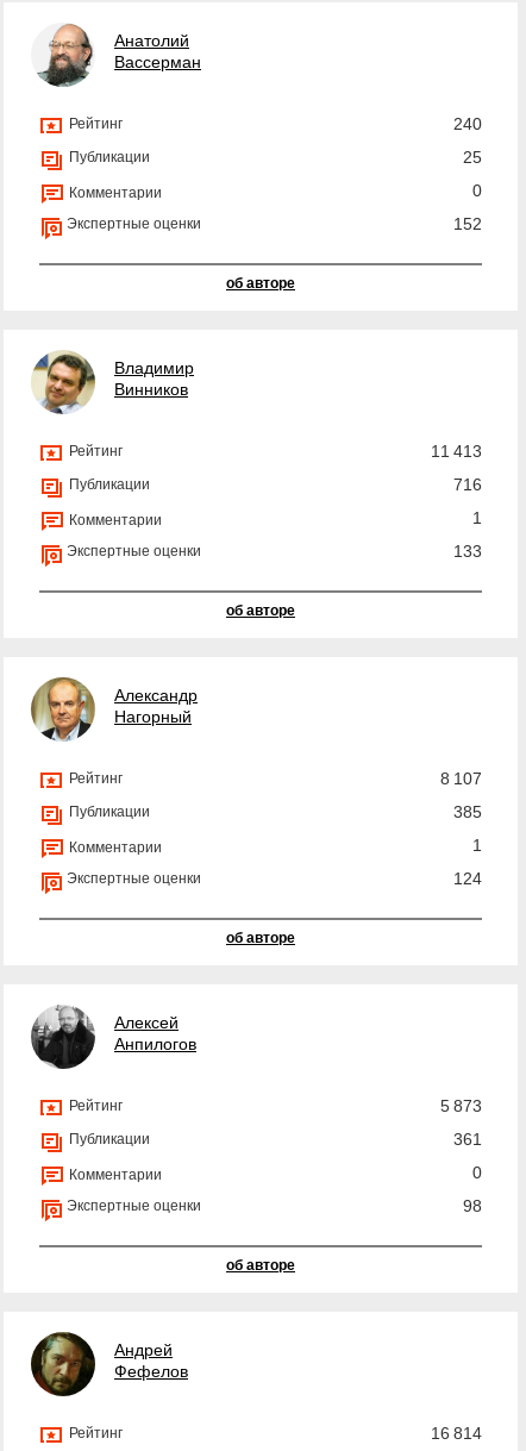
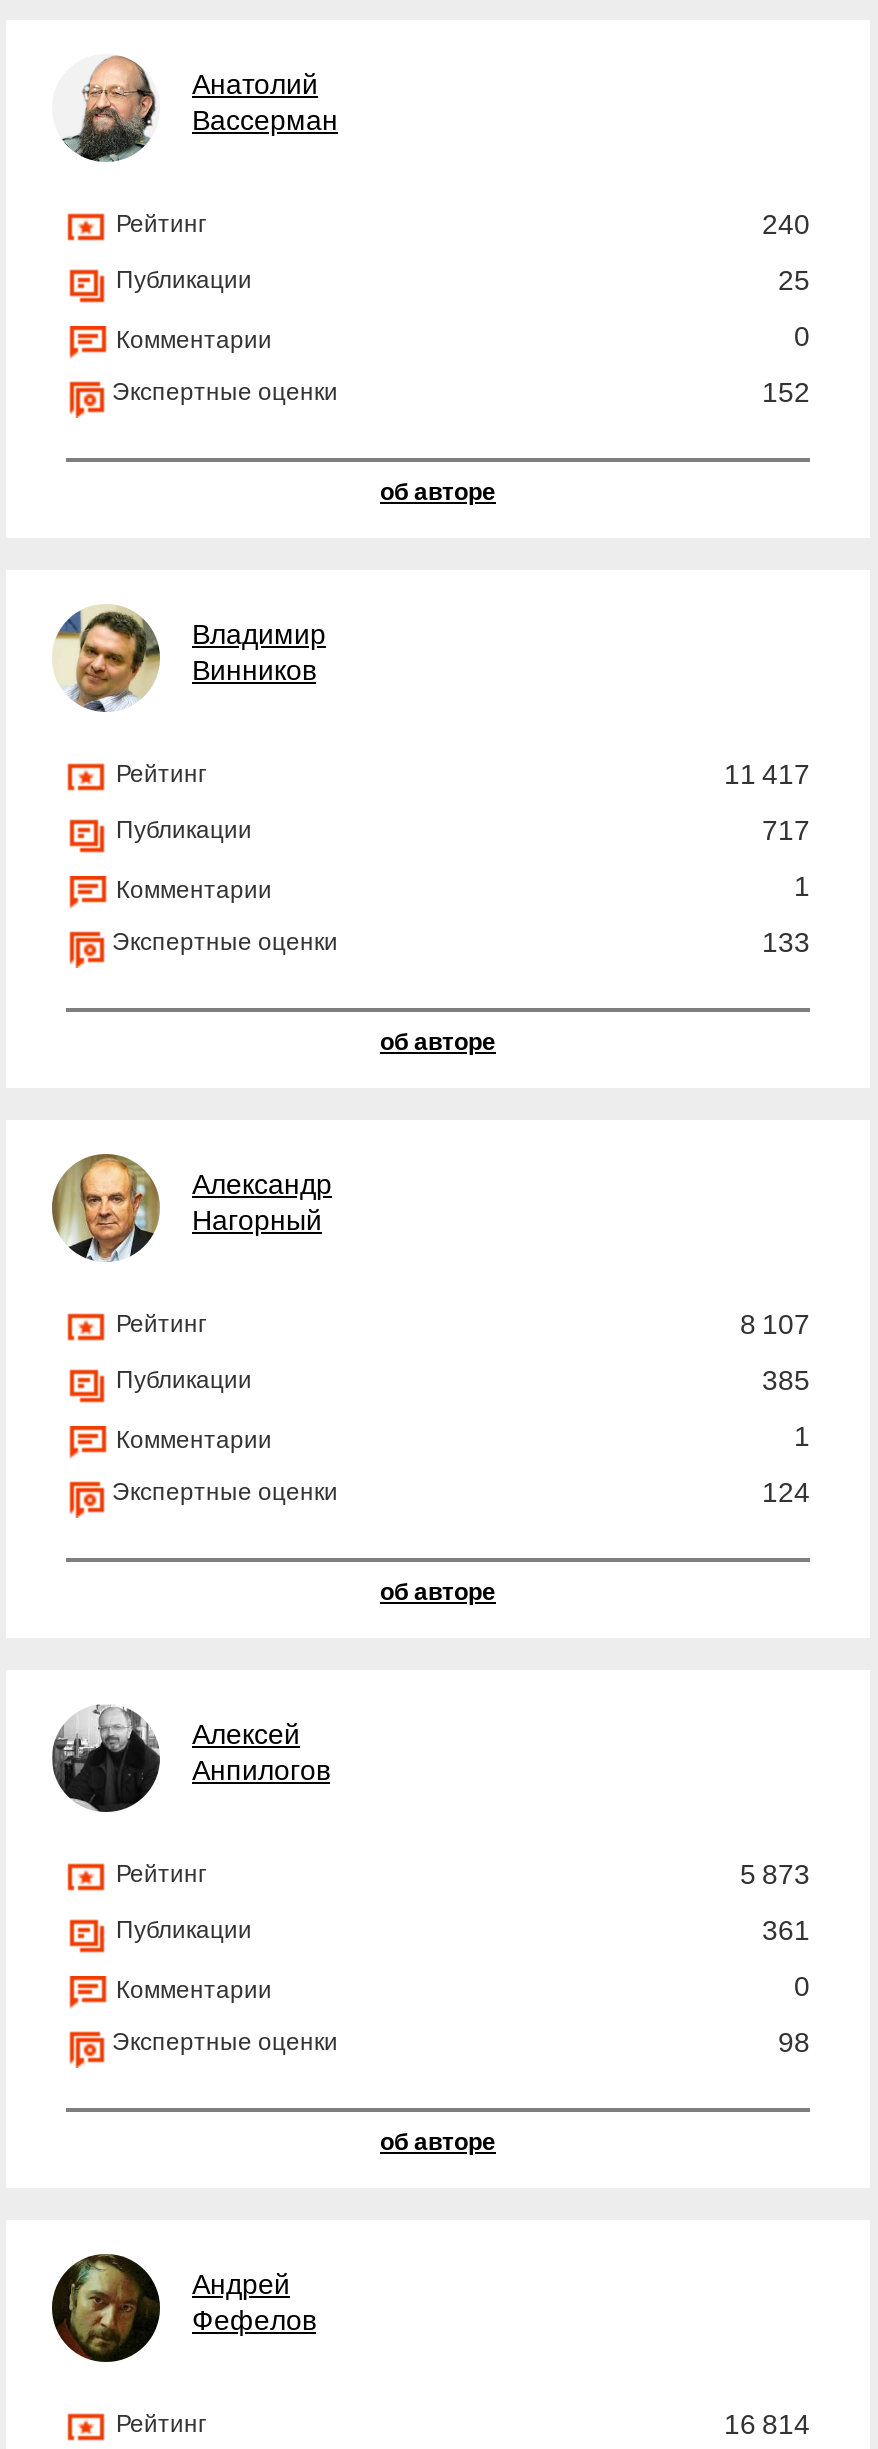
[431,442,482,461] 11 413 -> [724,758,810,790] 11 417
[453,475,482,494] 716 -> [762,814,810,846] 717

